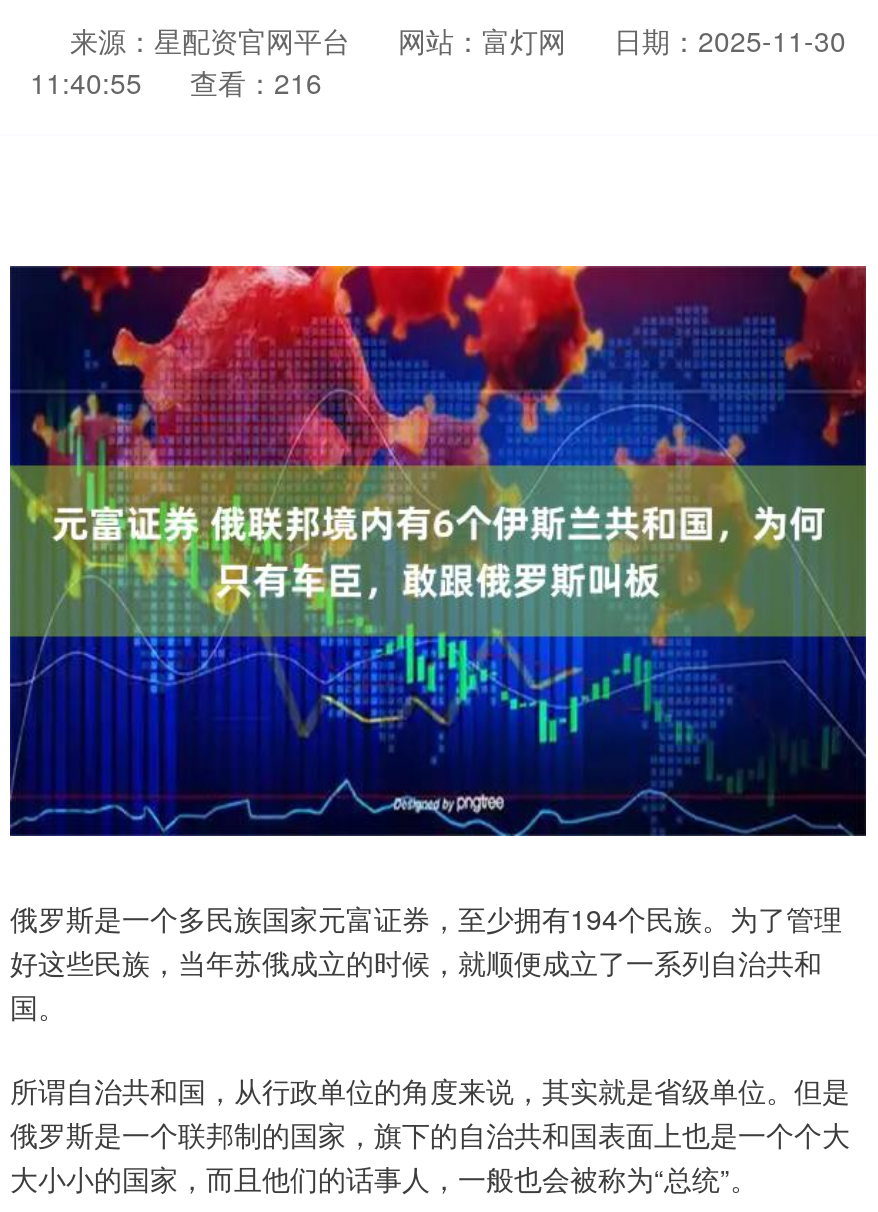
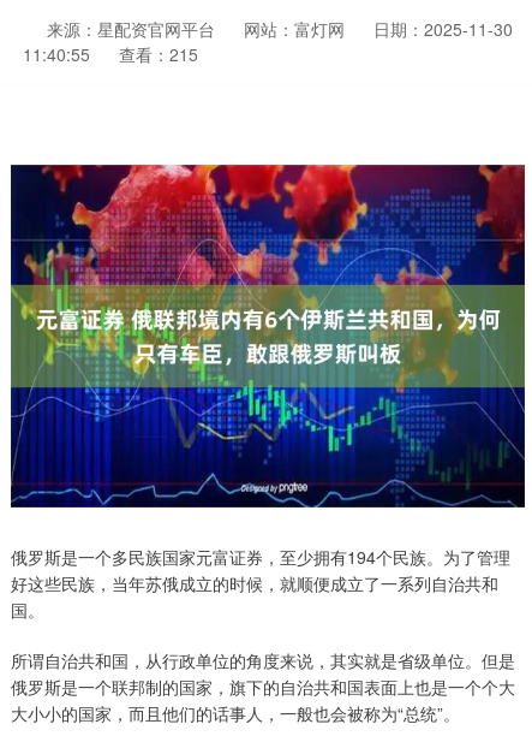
[30,62,322,102] 11:40:55 查看：216 -> [23,42,198,66] 11:40:55 查看：215

